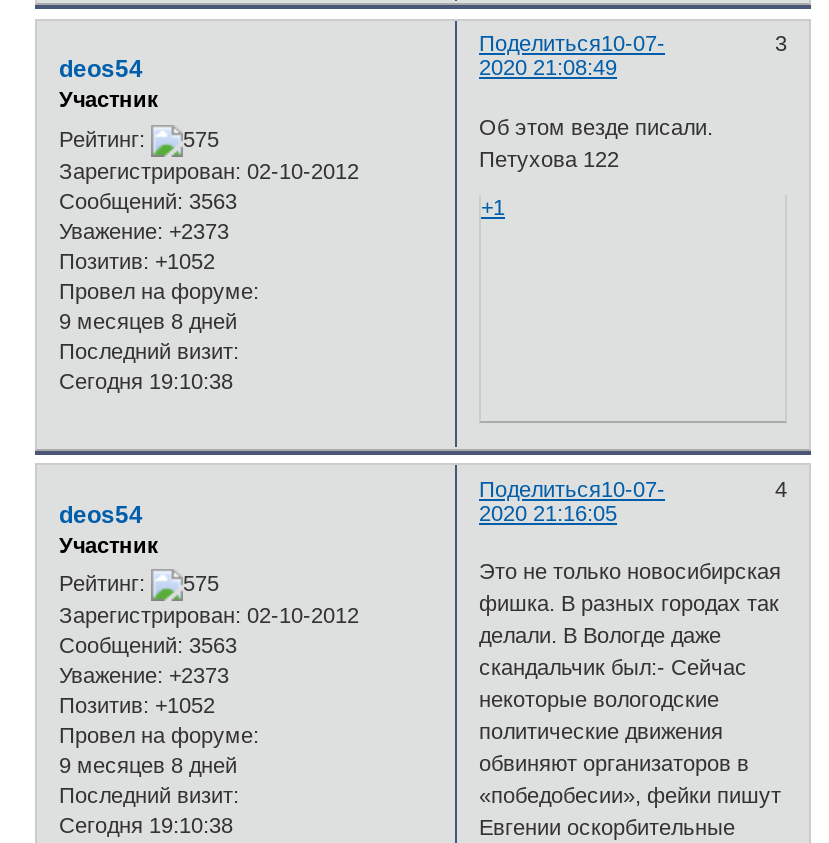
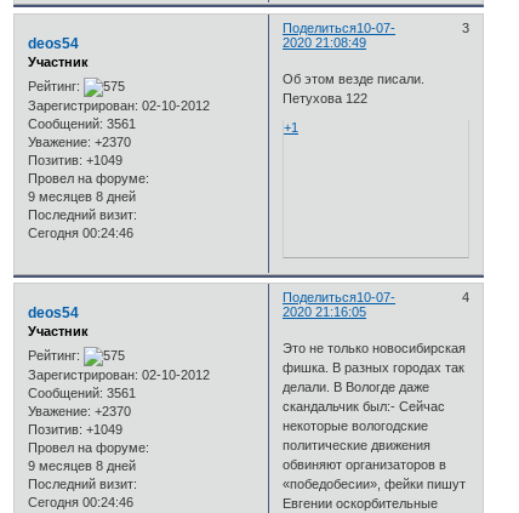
[59,188,237,212] Сообщений: 3563 -> [28,116,136,130] Сообщений: 3561
[59,218,229,242] Уважение: +2373 -> [28,134,131,149] Уважение: +2370
[59,248,215,272] Позитив: +1052 -> [28,152,122,167] Позитив: +1049
[59,368,233,392] Сегодня 19:10:38 -> [28,225,133,240] Сегодня 00:24:46
[59,633,237,657] Сообщений: 3563 -> [28,386,136,400] Сообщений: 3561
[59,663,229,687] Уважение: +2373 -> [28,404,131,418] Уважение: +2370
[59,693,215,717] Позитив: +1052 -> [28,422,122,436] Позитив: +1049
[59,813,233,837] Сегодня 19:10:38 -> [28,495,133,509] Сегодня 00:24:46

